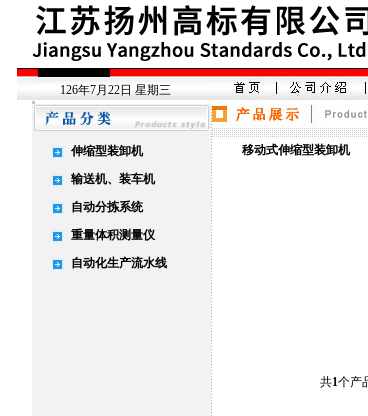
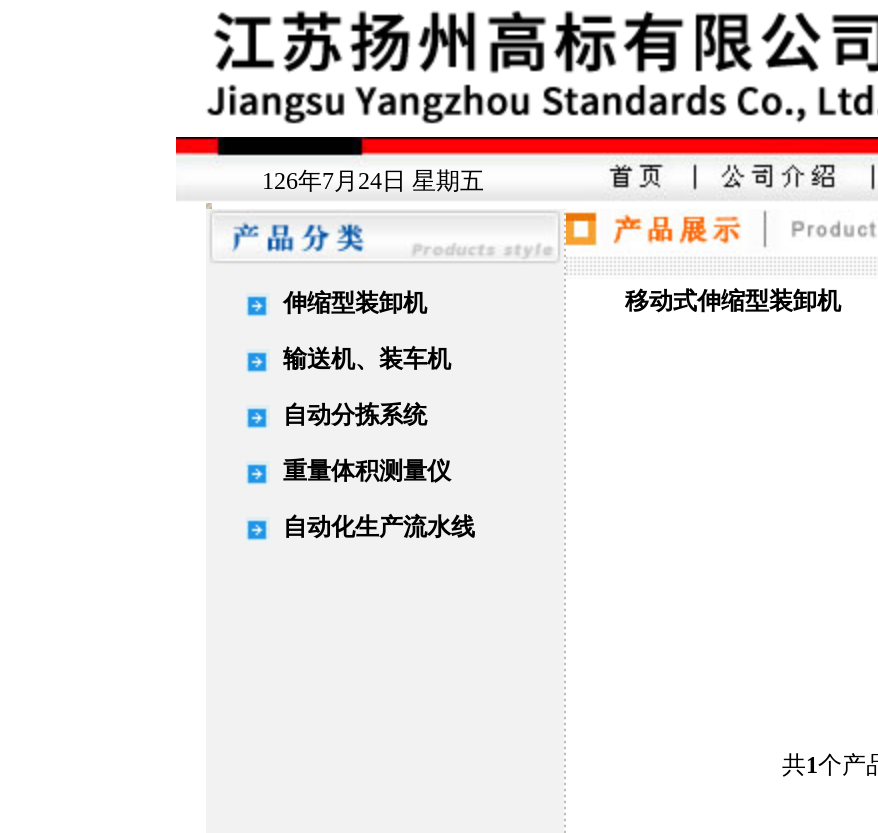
[60,83,171,97] 126年7月22日 星期三 -> [262,167,484,195] 126年7月24日 星期五

